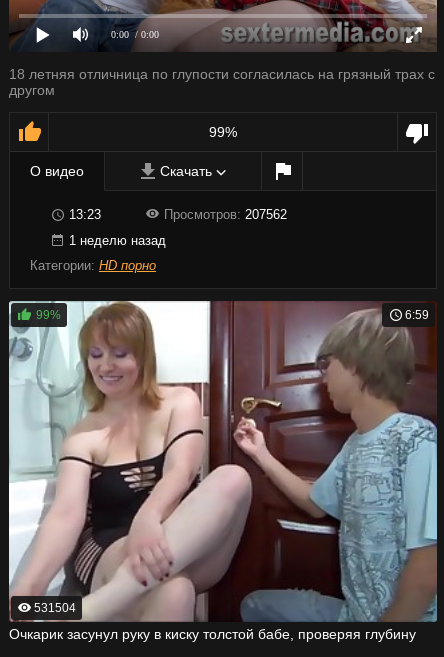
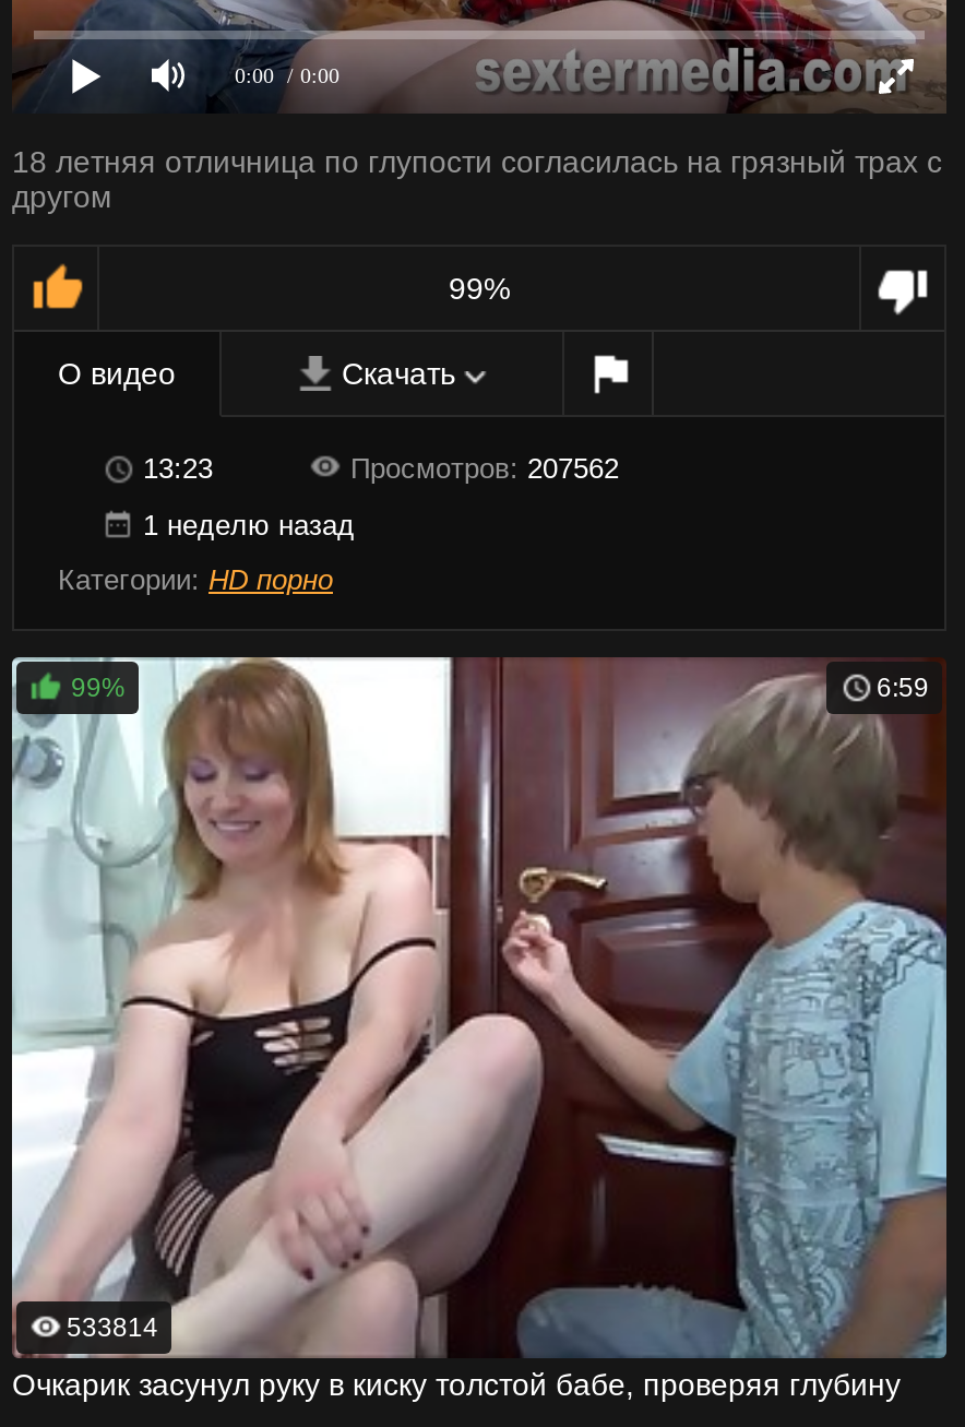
[34,601,76,615] 531504 -> [67,1312,158,1342] 533814

